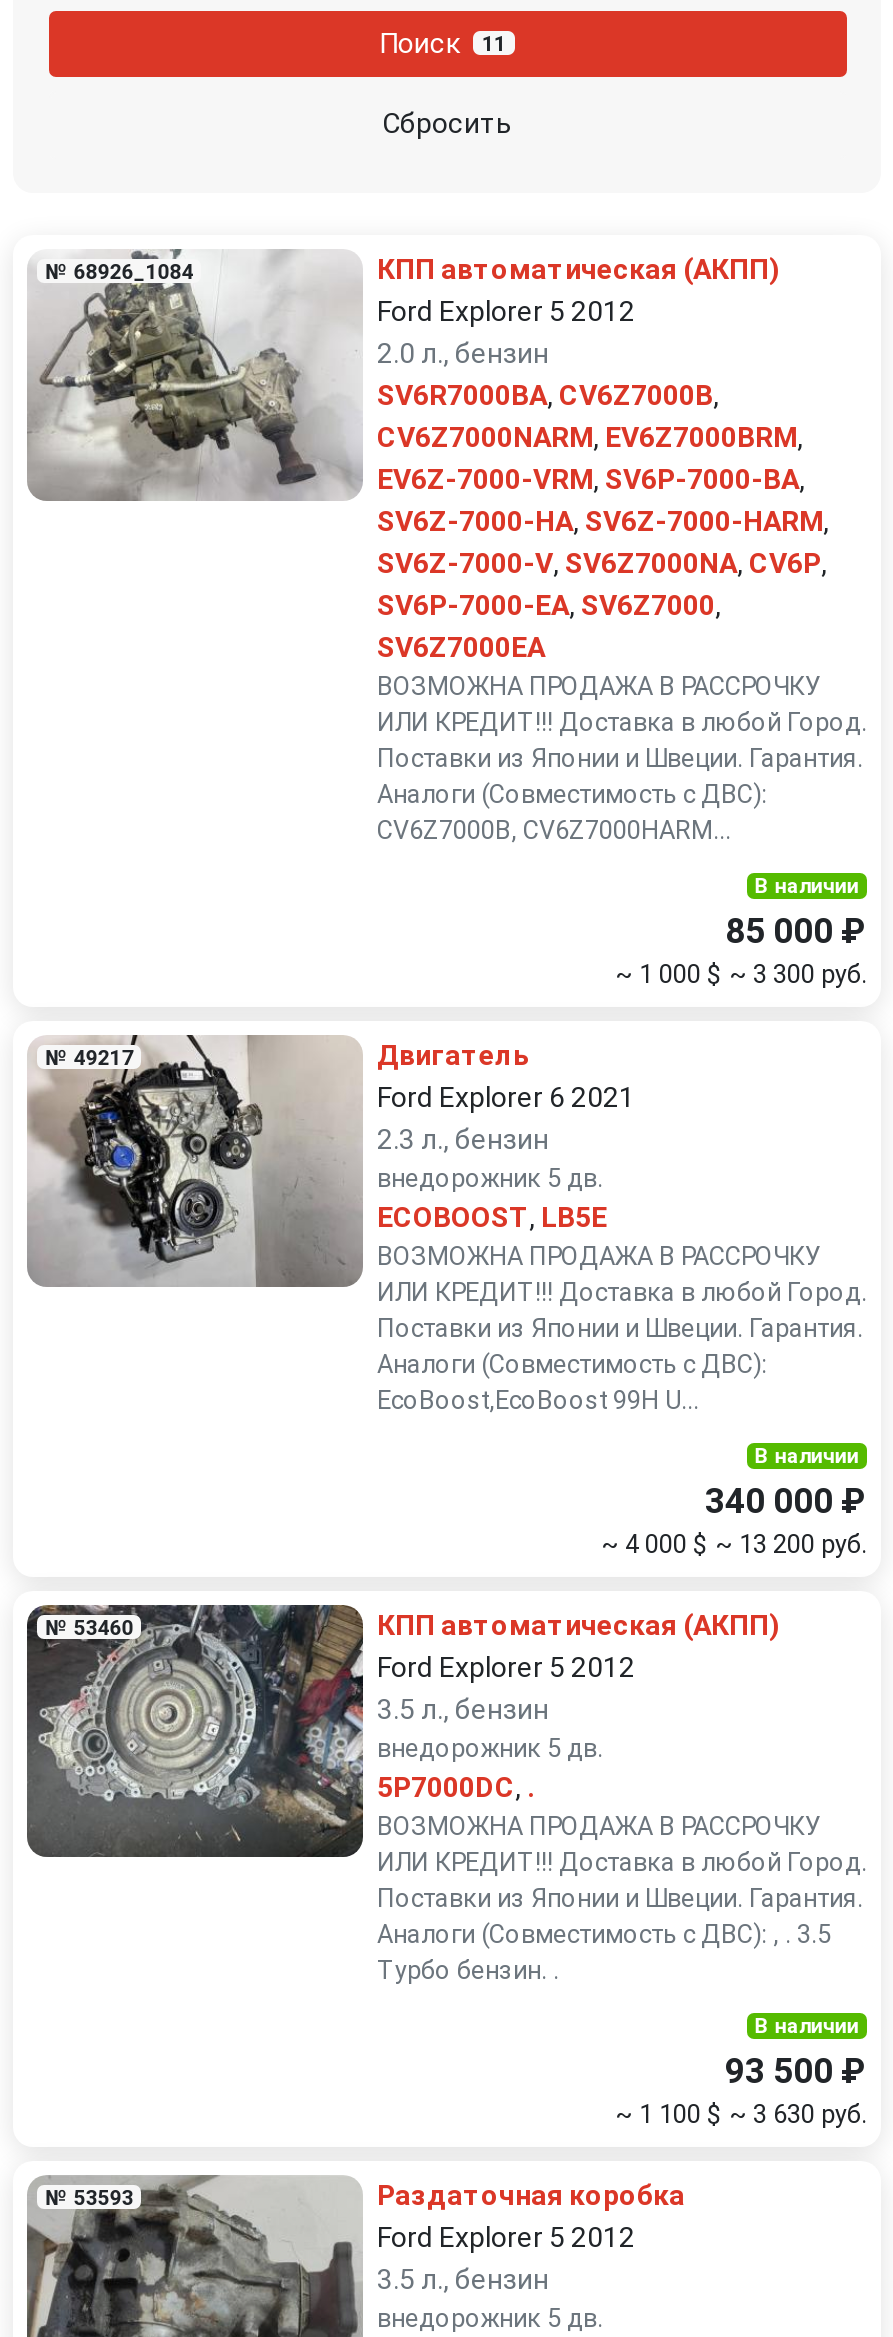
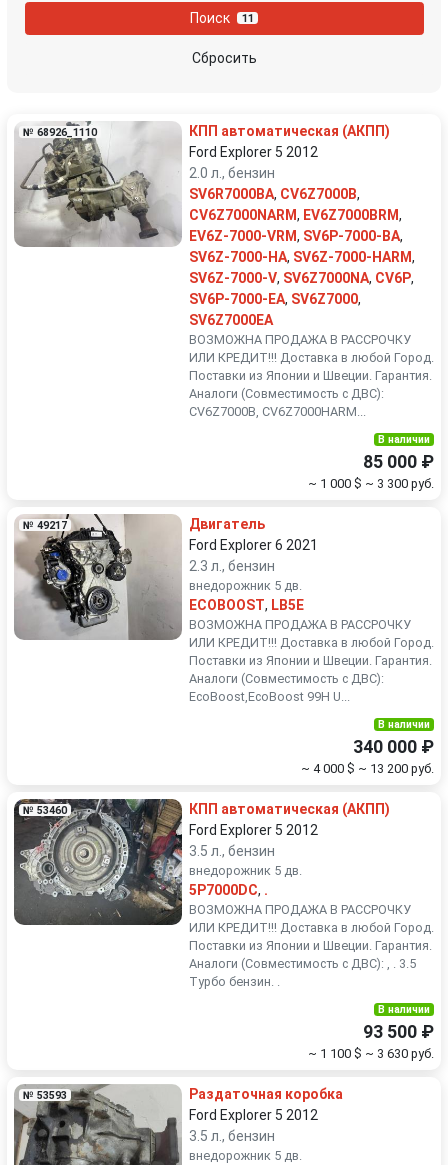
[45,258,193,284] № 68926_1084 -> [23,126,97,139] № 68926_1110

